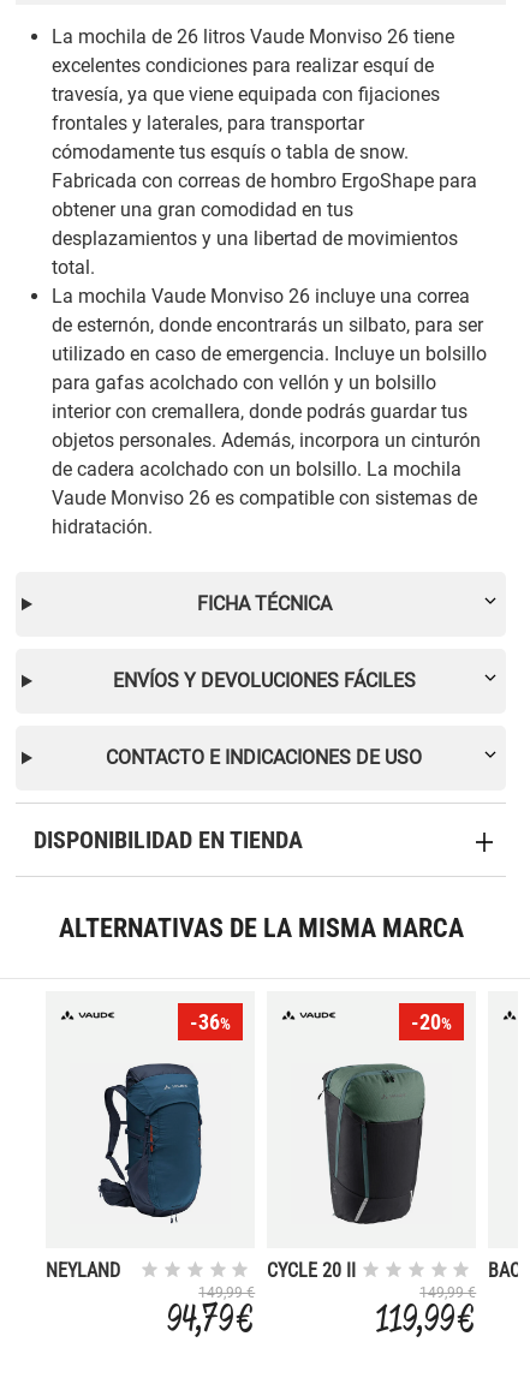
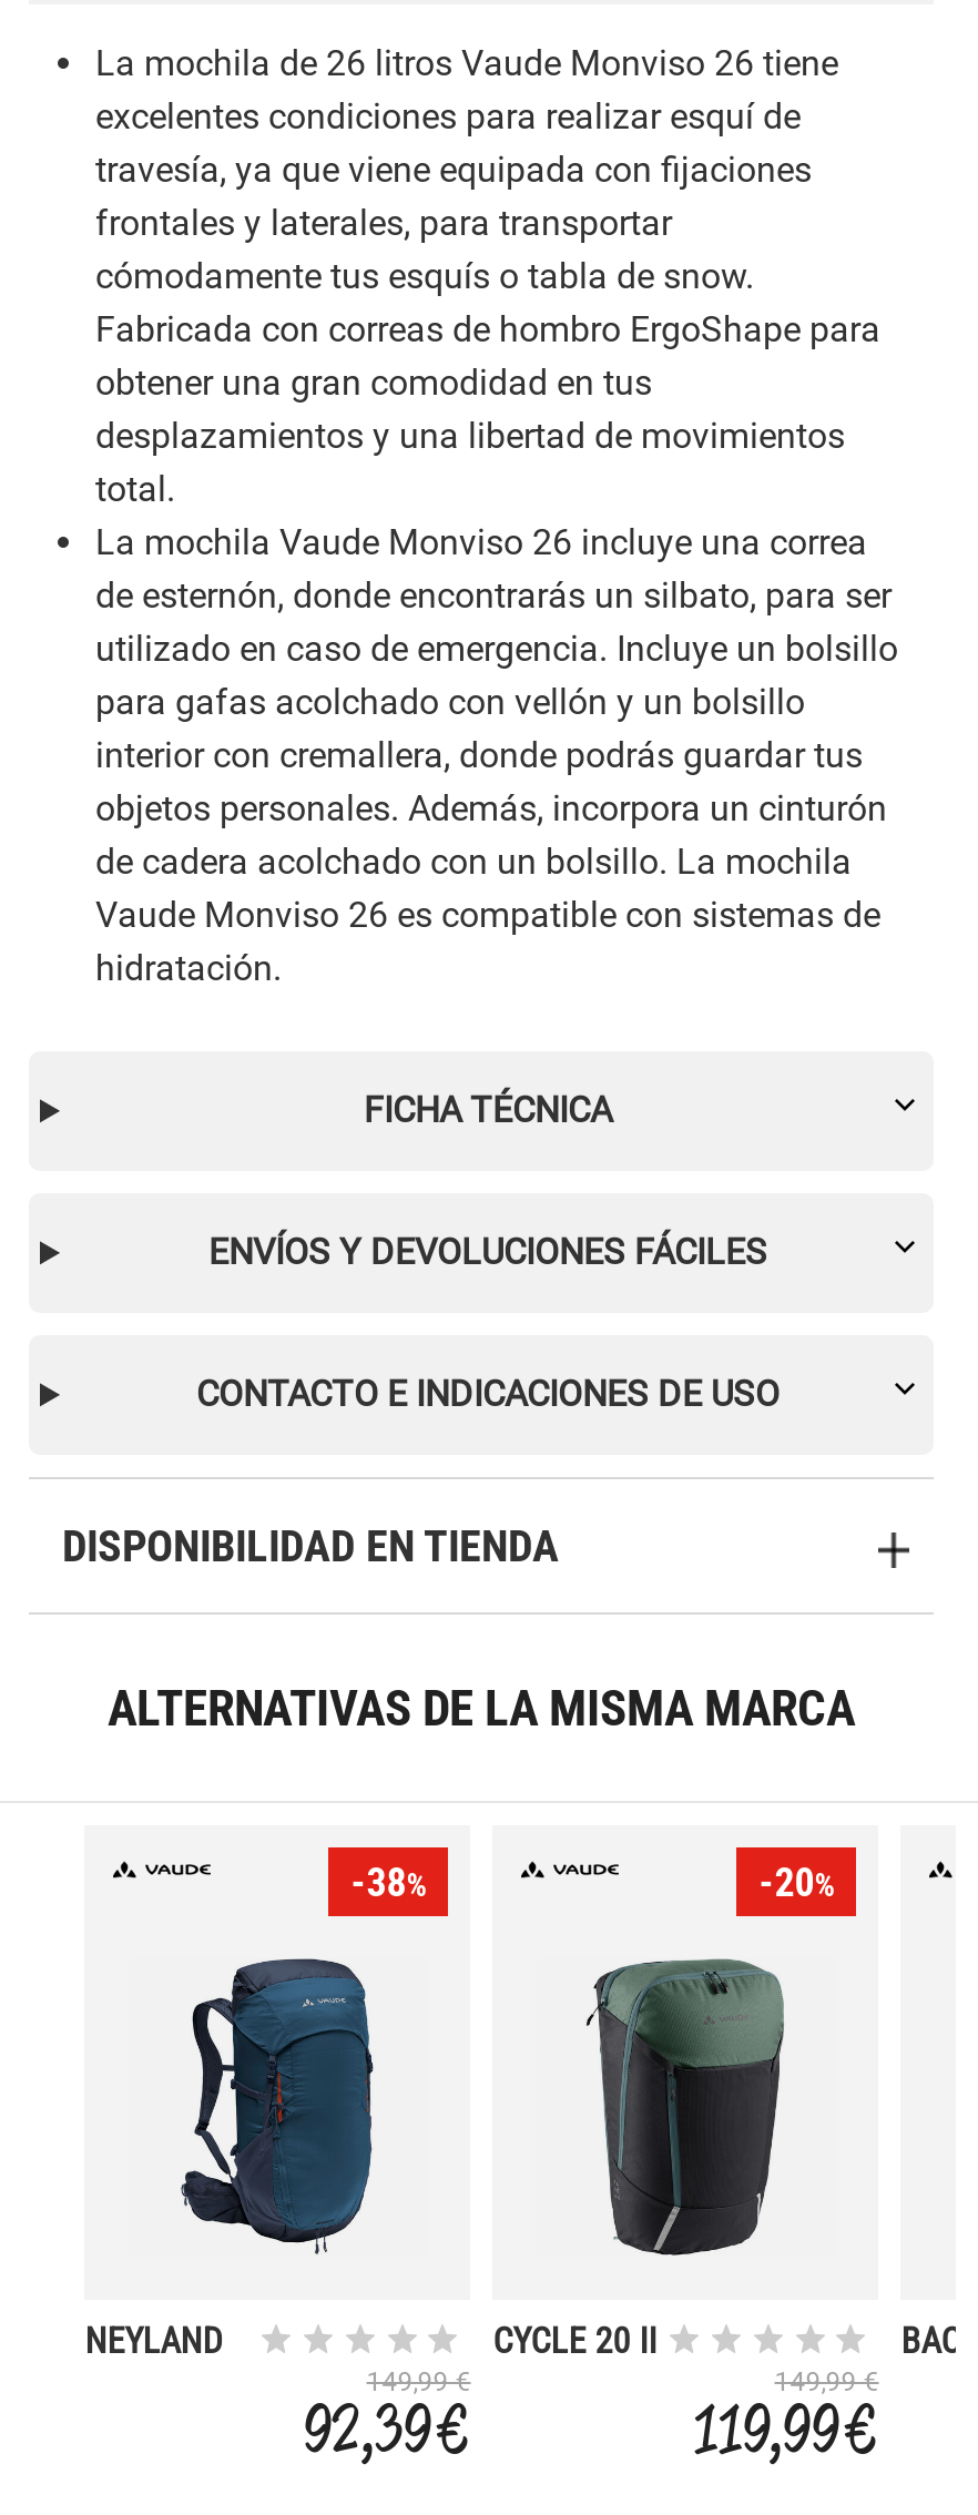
[190,1009,231,1034] -36% -> [351,1858,426,1905] -38%
[167,1295,255,1341] 94,79 € -> [304,2386,471,2470] 92,39 €

